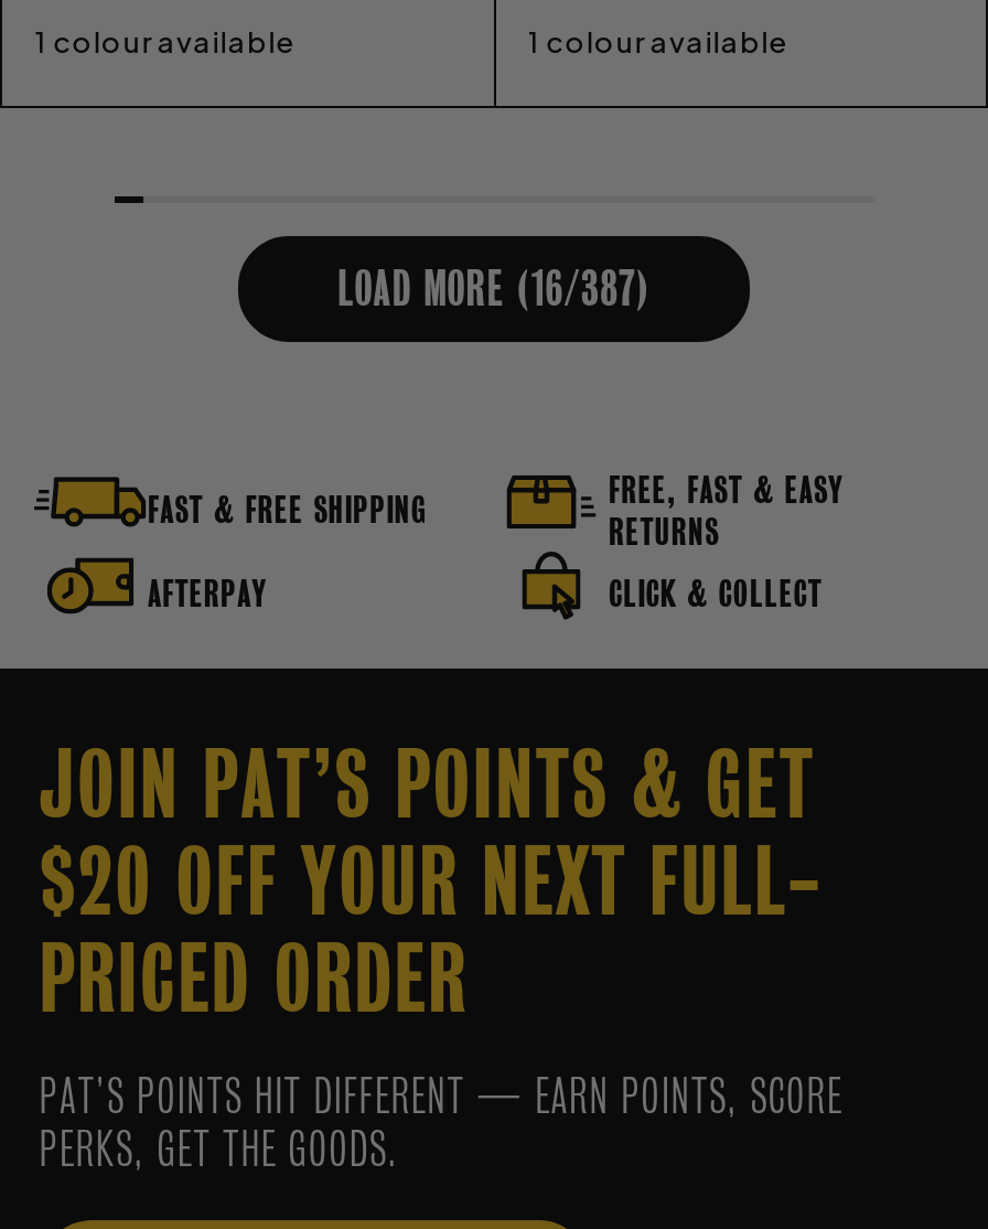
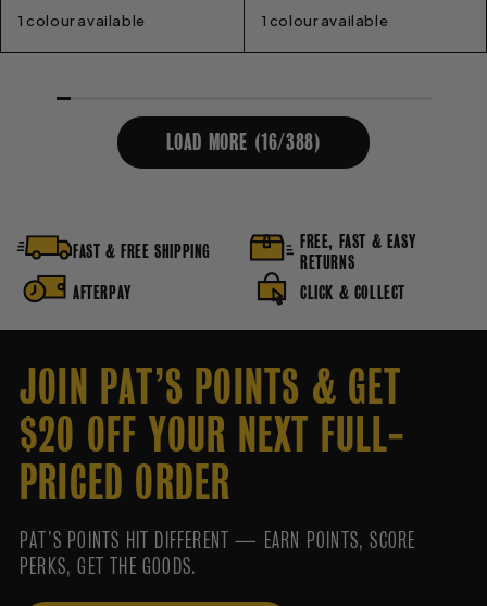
[338,262,650,313] LOAD MORE (16/387) -> [166,129,321,154] LOAD MORE (16/388)

